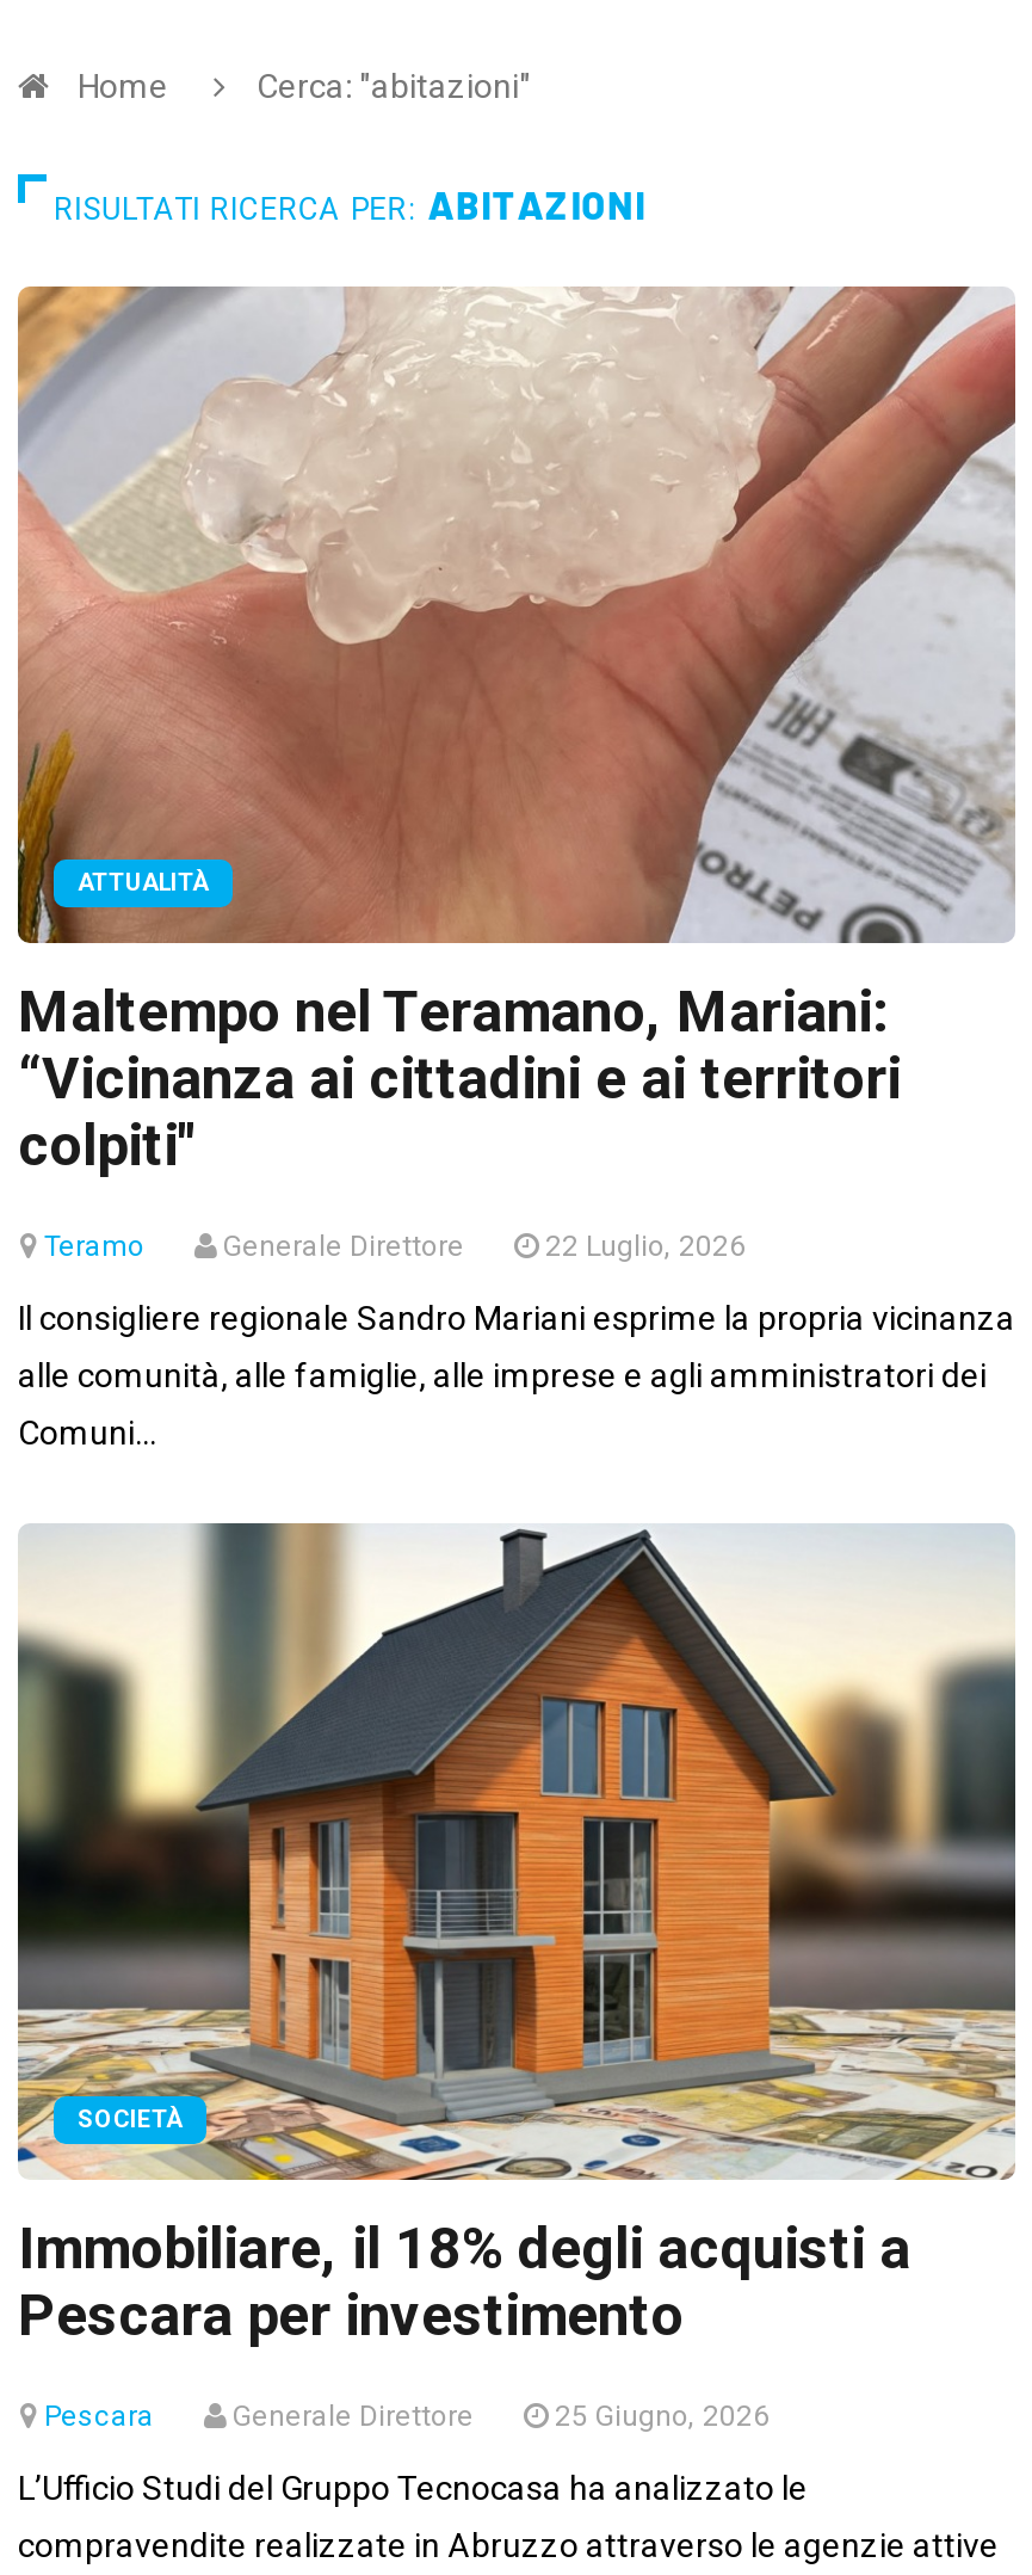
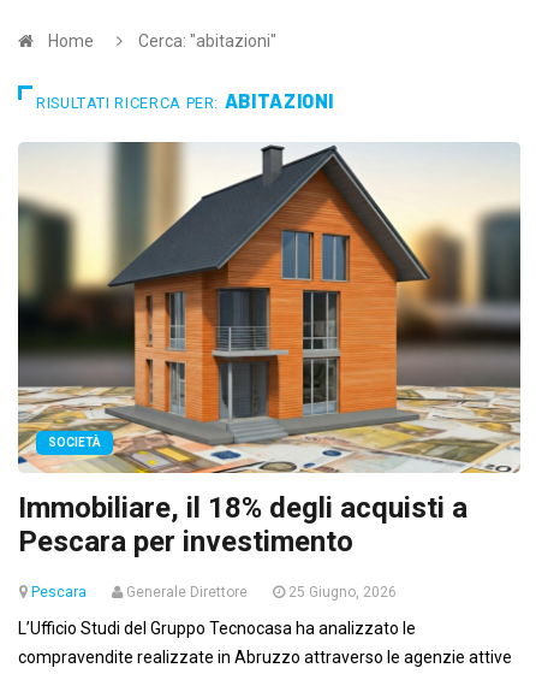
[16,284,1018,1452] [image] | ATTUALITÀ | Maltempo nel Teramano, Mariani: | “Vicinanza ai cittadini e ai territori | colpiti" | Teramo | Generale Direttore | 22 Luglio, 2026 | Il consigliere regionale Sandro Mariani esprime la propria vicinanza | alle comunità, alle famiglie, alle imprese e agli amministratori dei | Comuni... -> none

